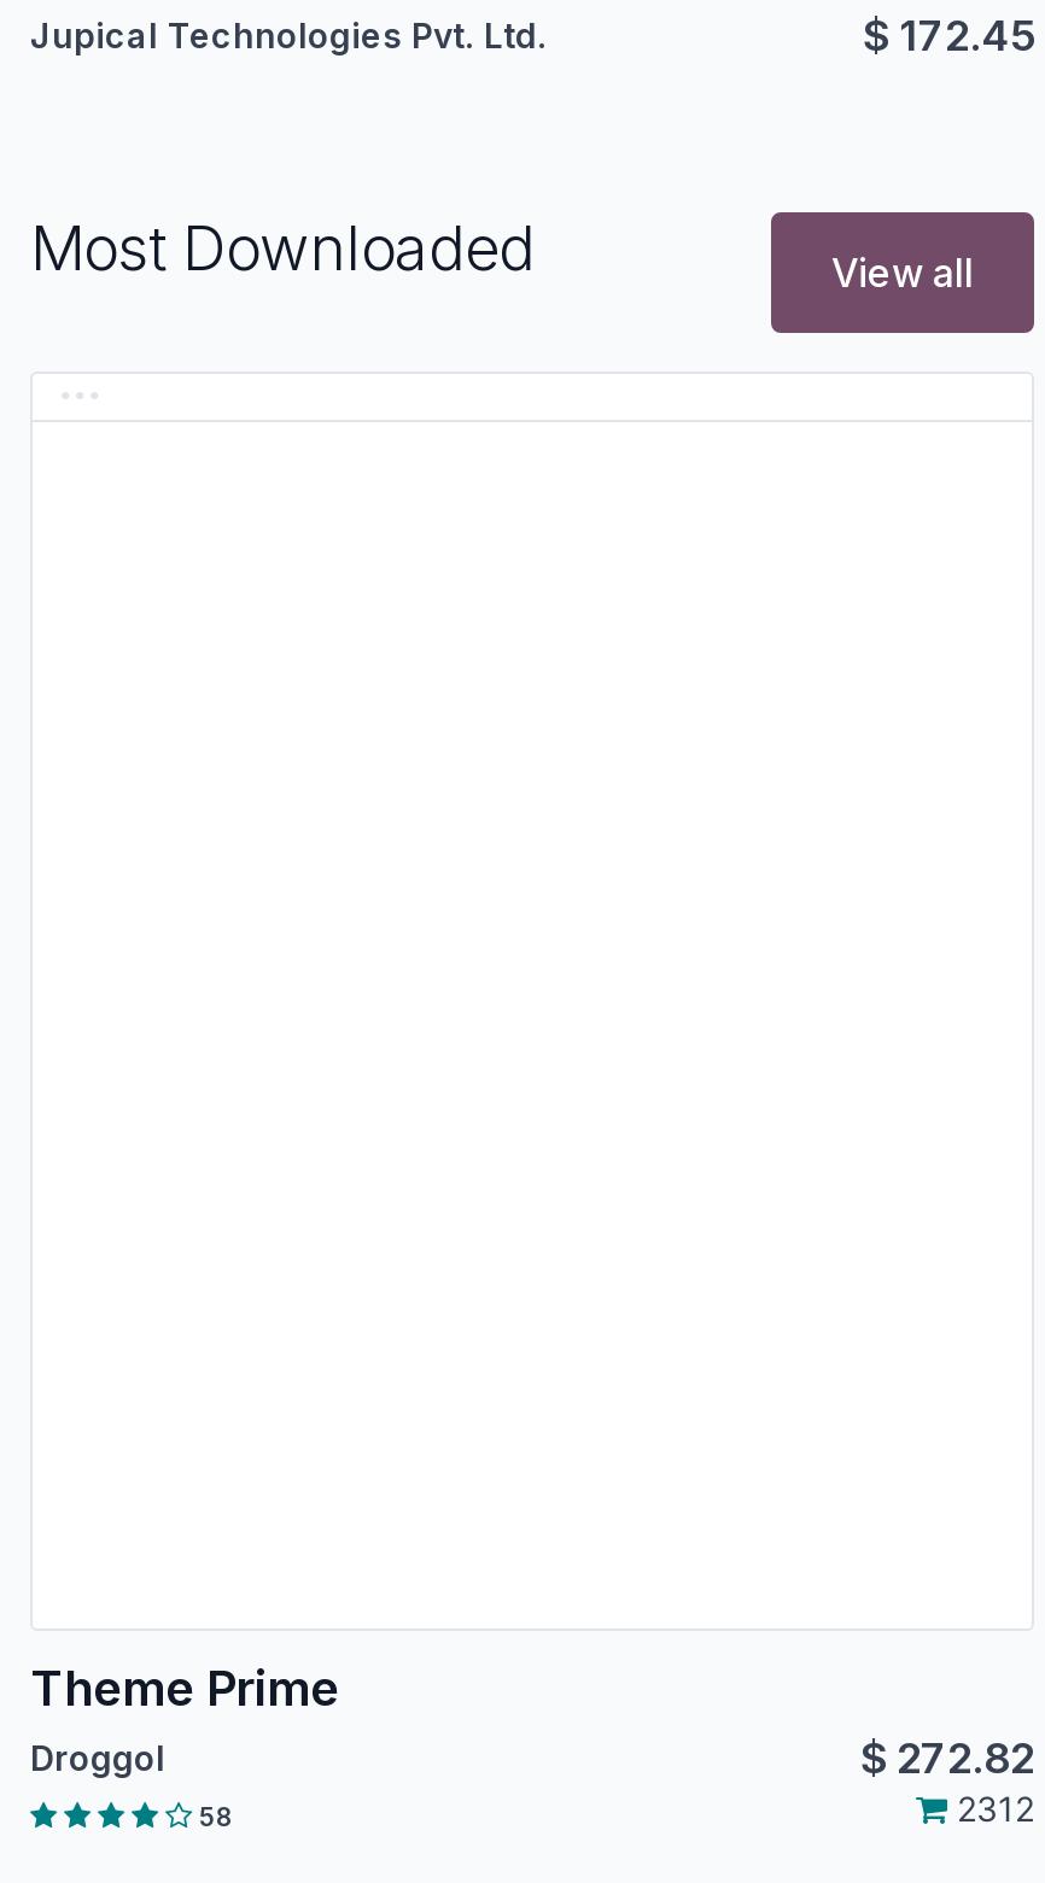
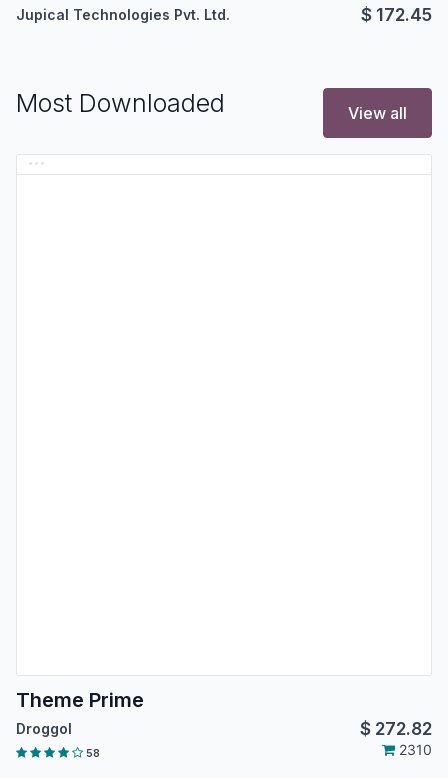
[947,1788,1034,1829] 2312 -> [395,741,432,758] 2310

